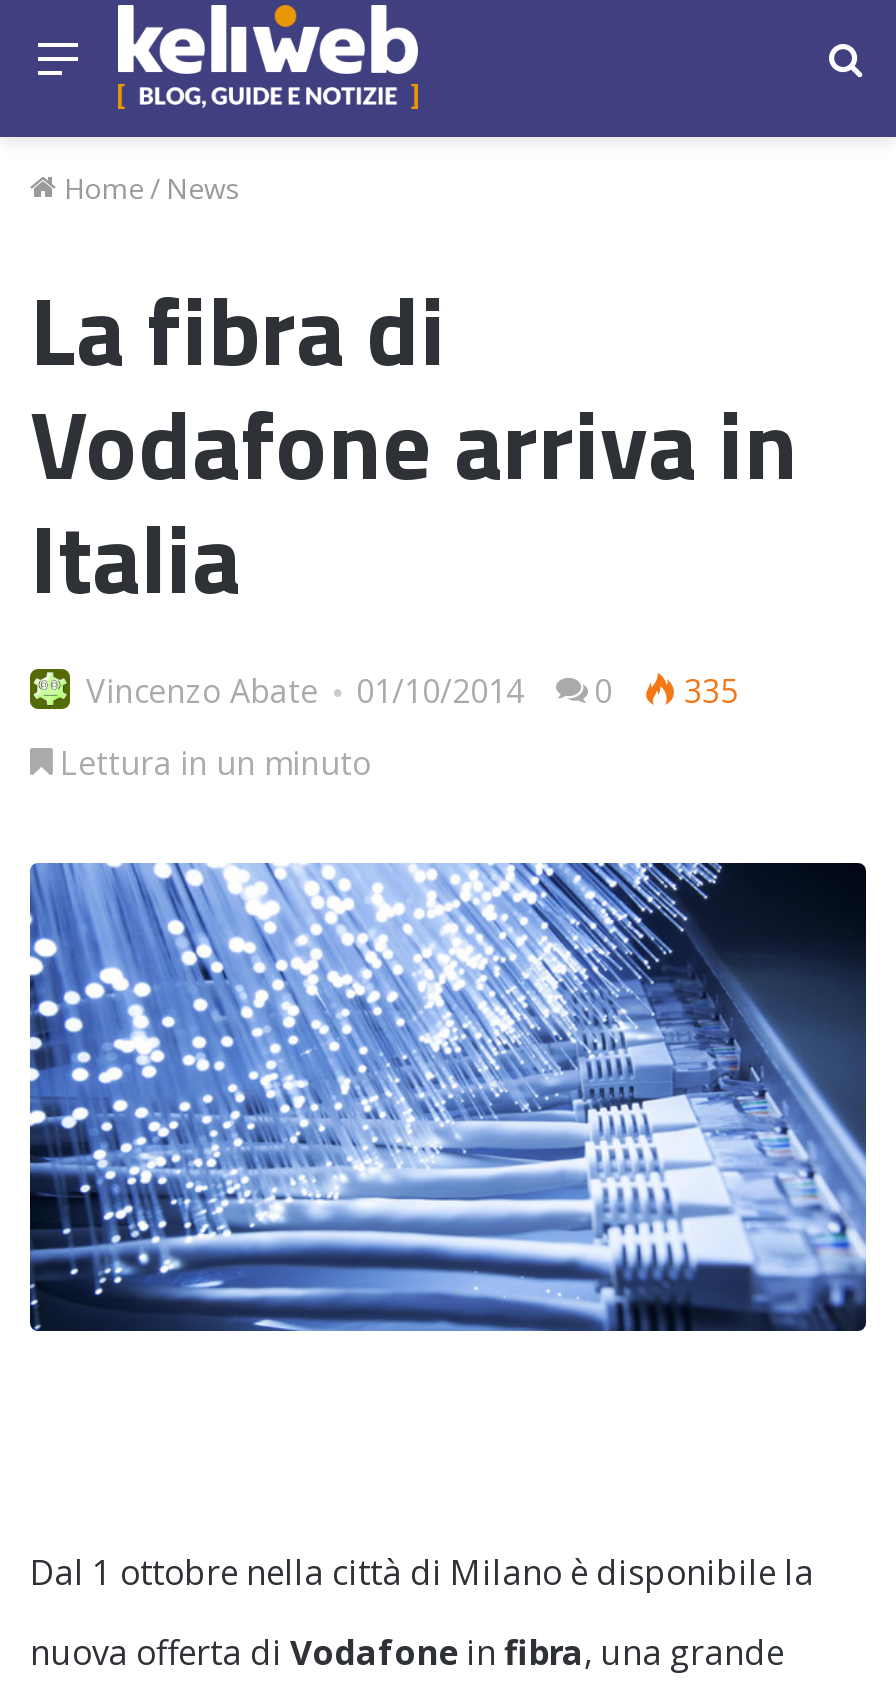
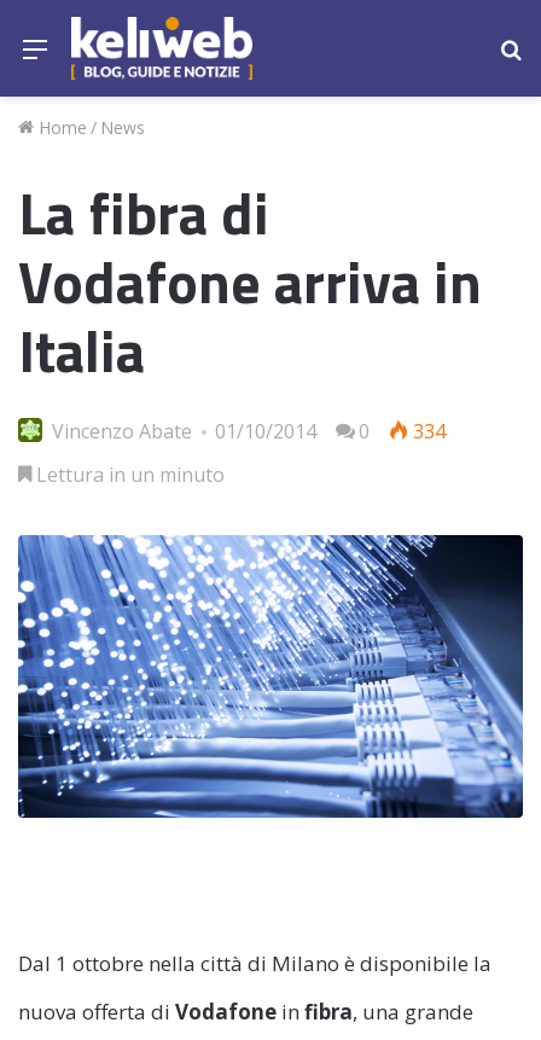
[86,668,738,712] Vincenzo Abate 01/10/2014 0 335 -> [52,417,446,444] Vincenzo Abate 01/10/2014 0 334

